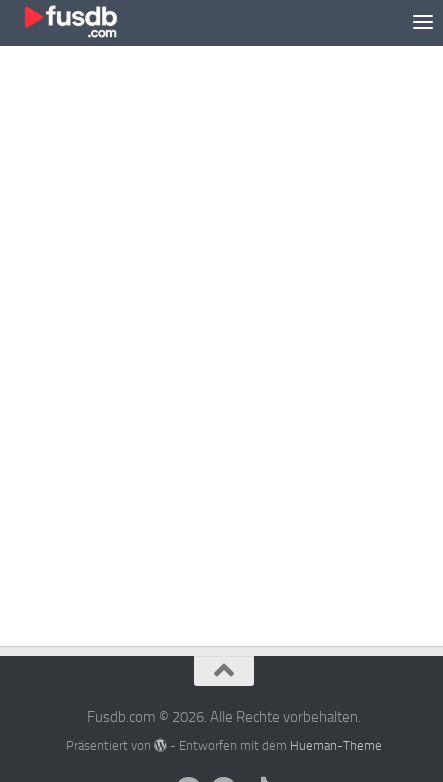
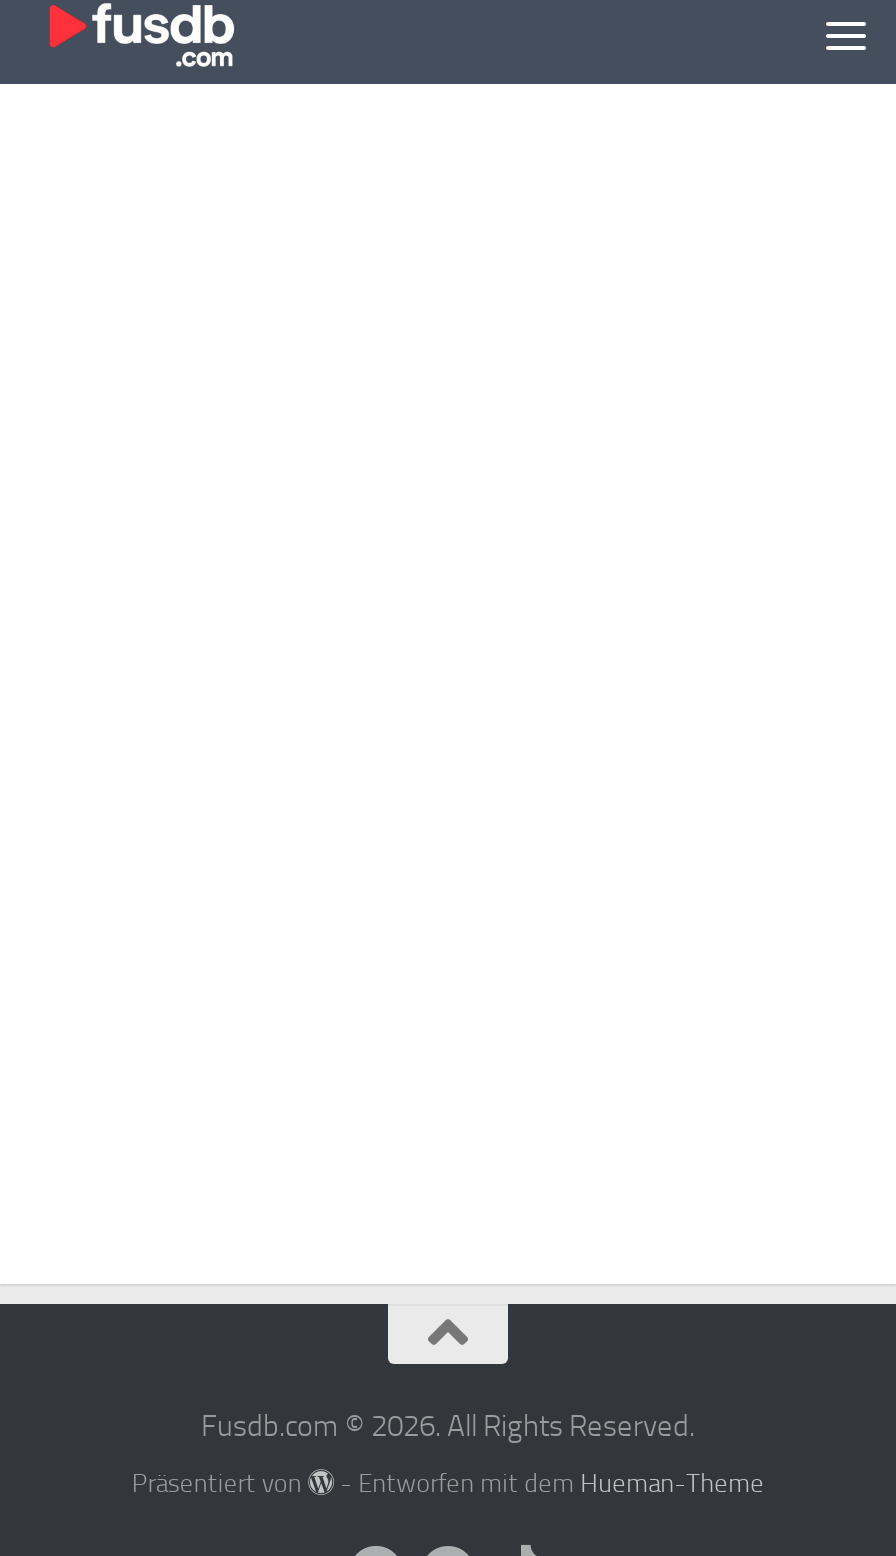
[87,708,361,726] Fusdb.com © 2026. Alle Rechte vorbehalten. -> [201,1408,695,1444] Fusdb.com © 2026. All Rights Reserved.

